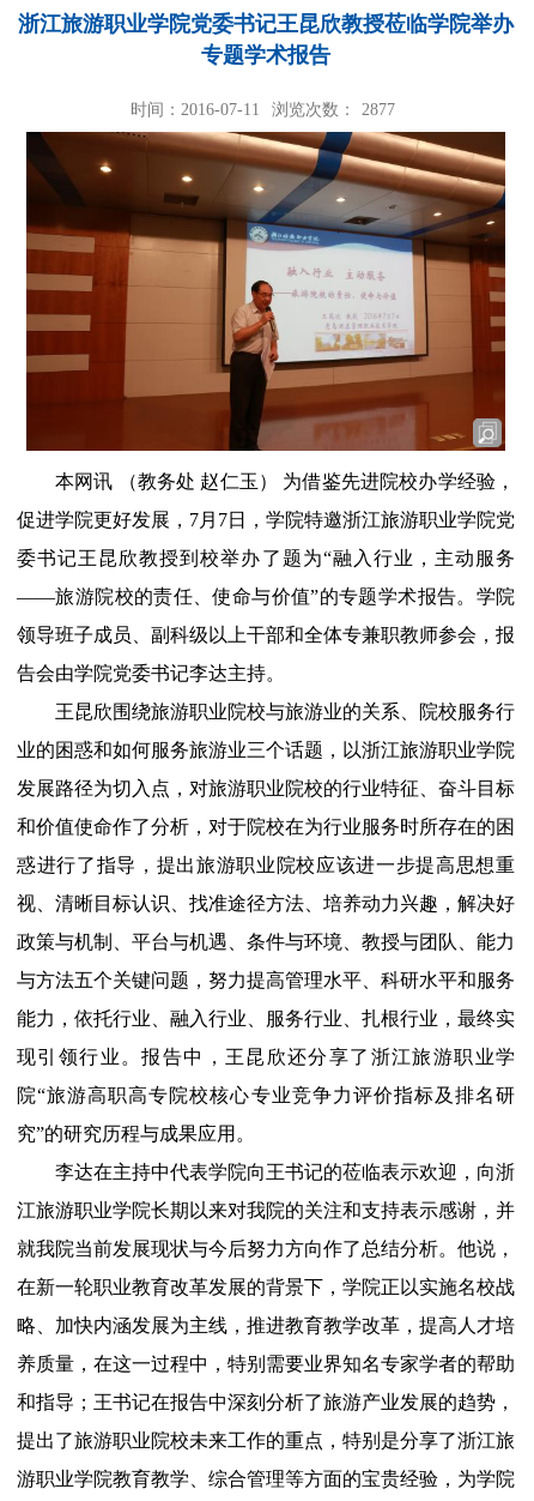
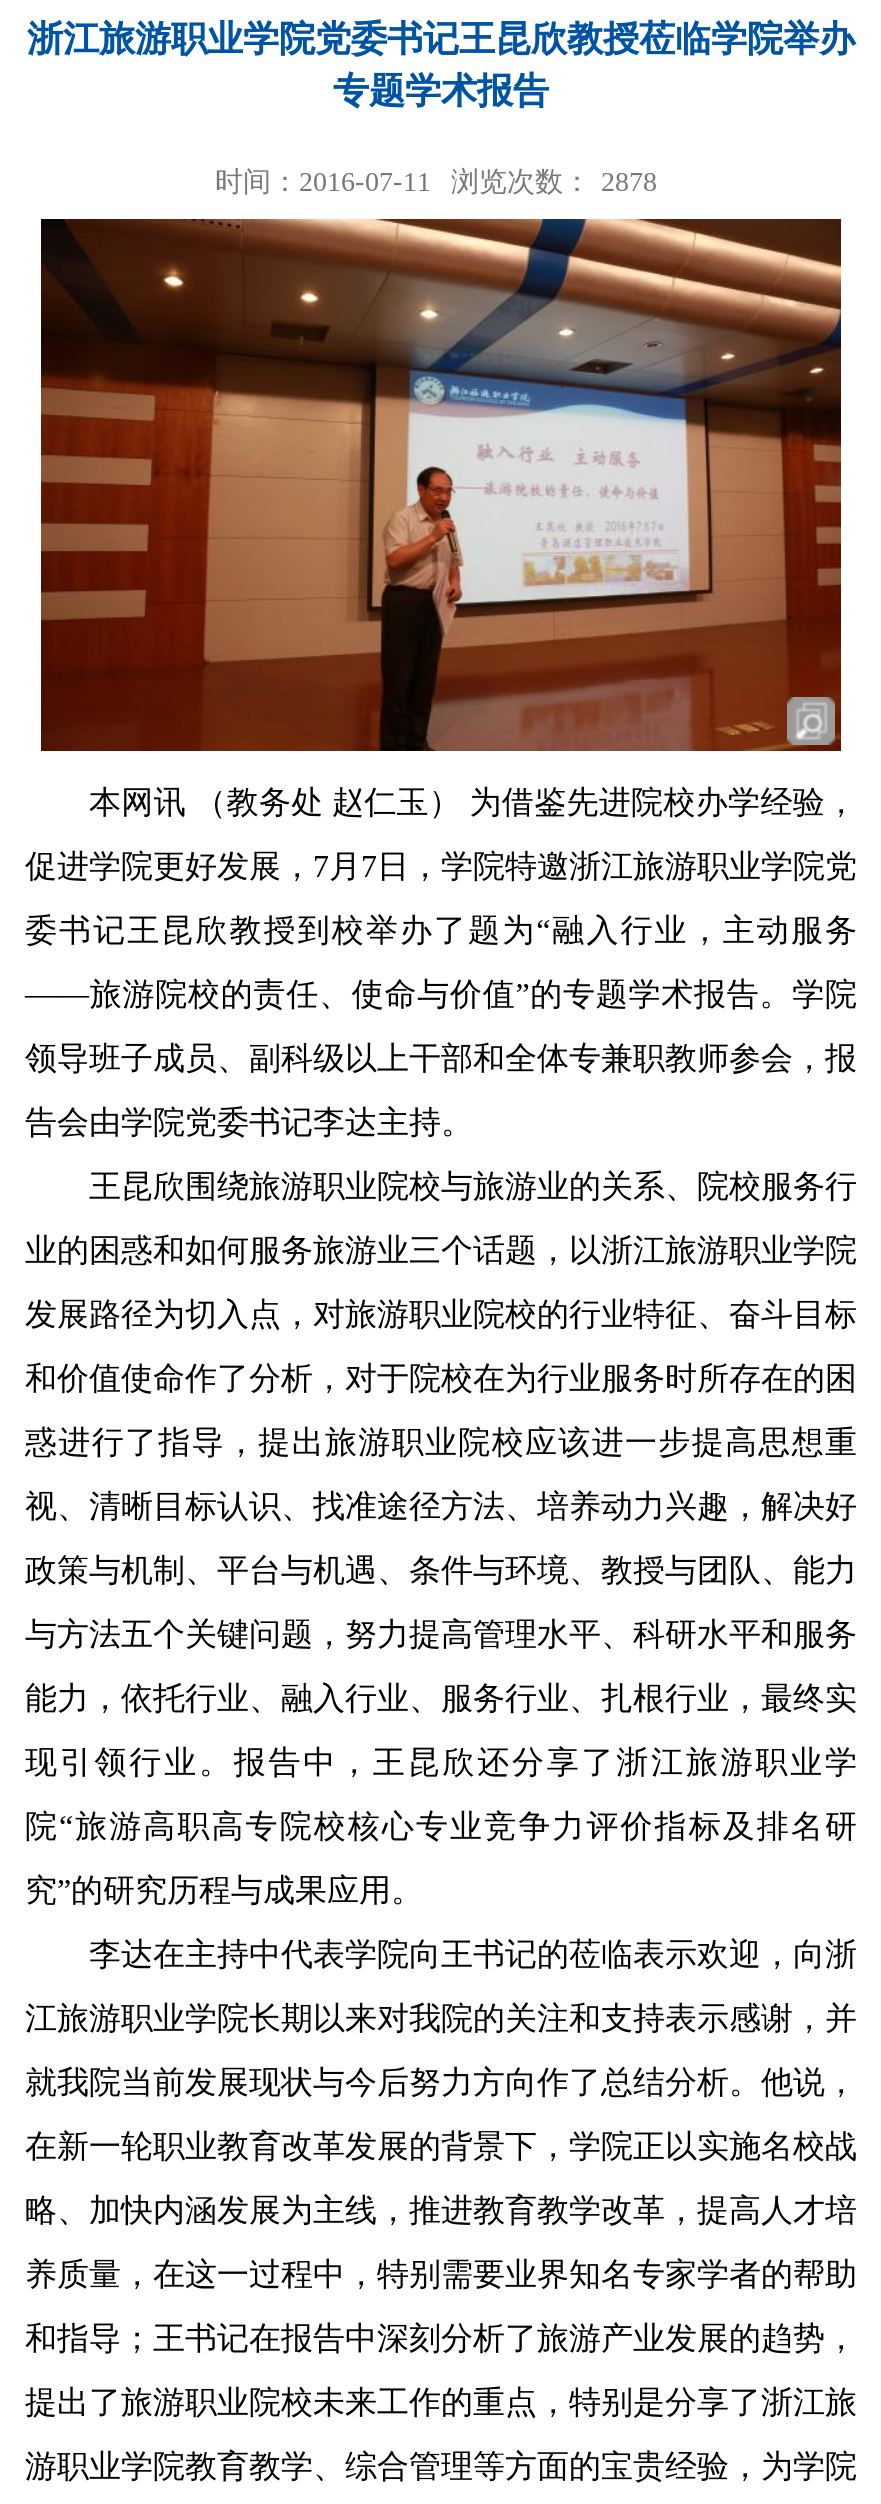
[131,101,395,119] 时间：2016-07-11 浏览次数： 2877 -> [215,167,657,197] 时间：2016-07-11 浏览次数： 2878

